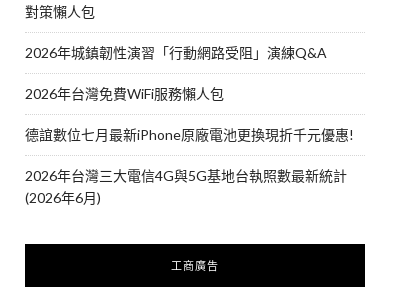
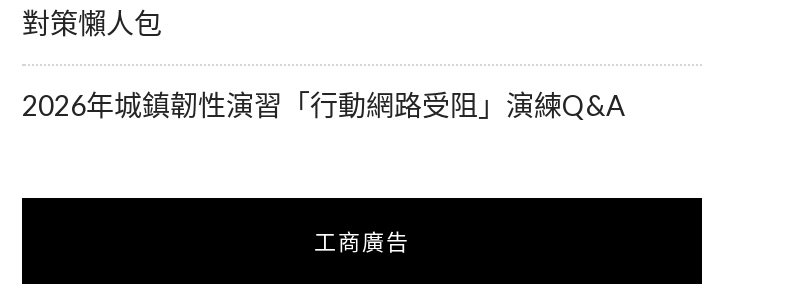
[25,85,354,206] 2026年台灣免費WiFi服務懶人包 | 德誼數位七月最新iPhone原廠電池更換現折千元優惠! | 2026年台灣三大電信4G與5G基地台執照數最新統計 | (2026年6月) -> none

